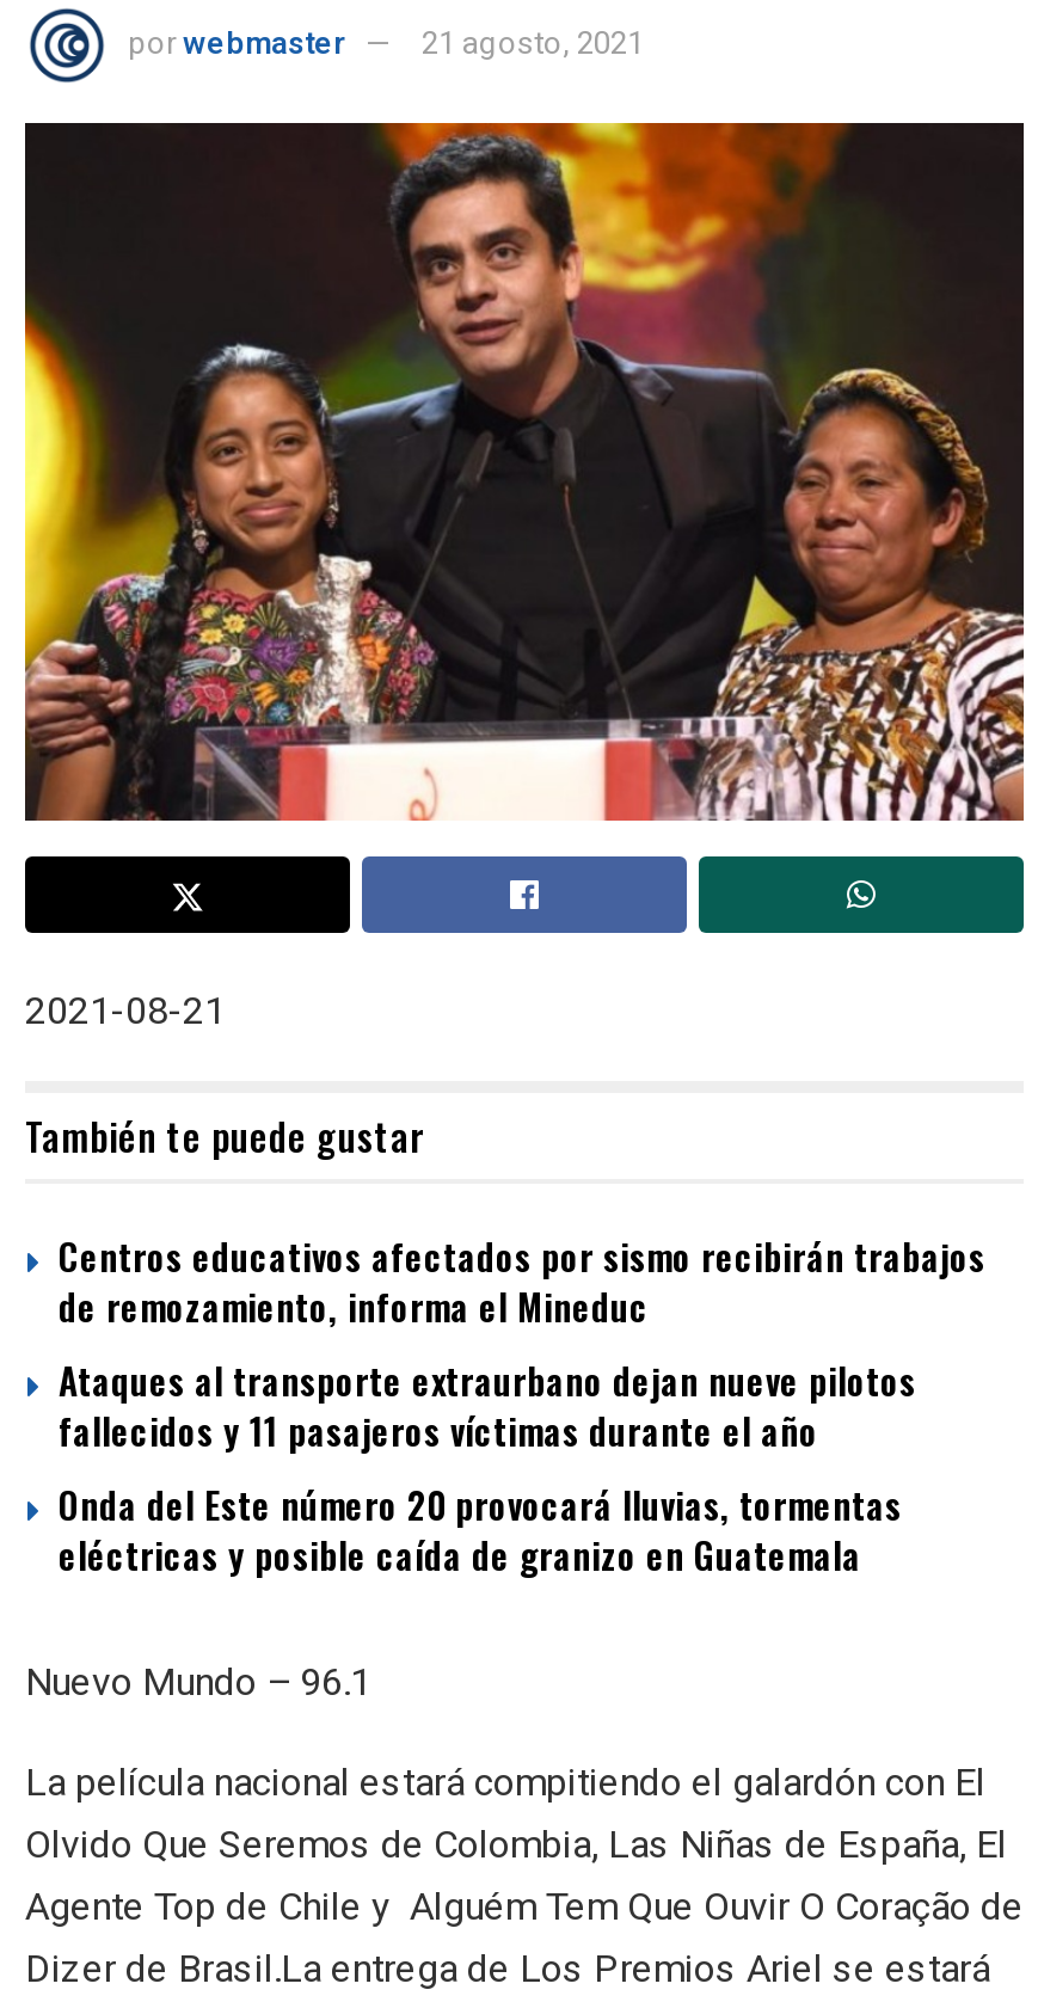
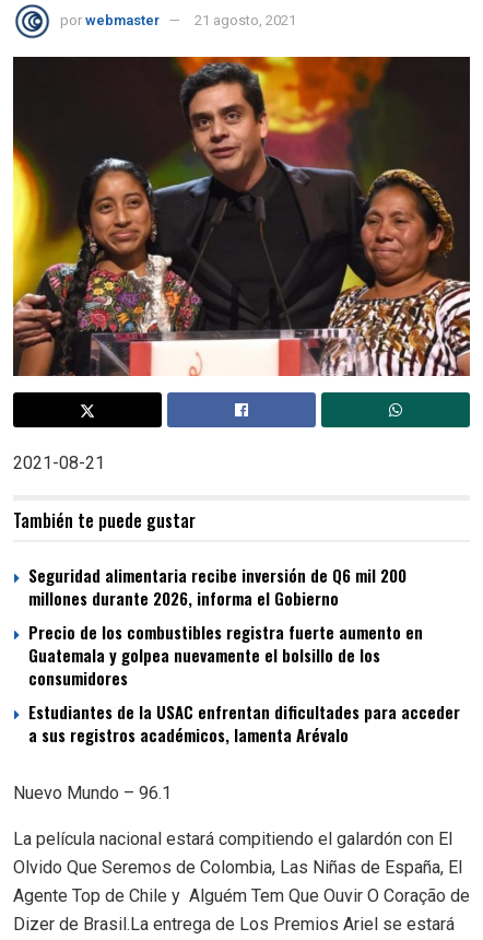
[59,1229,985,1581] Centros educativos afectados por sismo recibirán trabajos | de remozamiento, informa el Mineduc | Ataques al transporte extraurbano dejan nueve pilotos | fallecidos y 11 pasajeros víctimas durante el año | Onda del Este número 20 provocará lluvias, tormentas | eléctricas y posible caída de granizo en Guatemala -> [28,563,460,747] Seguridad alimentaria recibe inversión de Q6 mil 200 | millones durante 2026, informa el Gobierno | Precio de los combustibles registra fuerte aumento en | Guatemala y golpea nuevamente el bolsillo de los | consumidores | Estudiantes de la USAC enfrentan dificultades para acceder | a sus registros académicos, lamenta Arévalo

